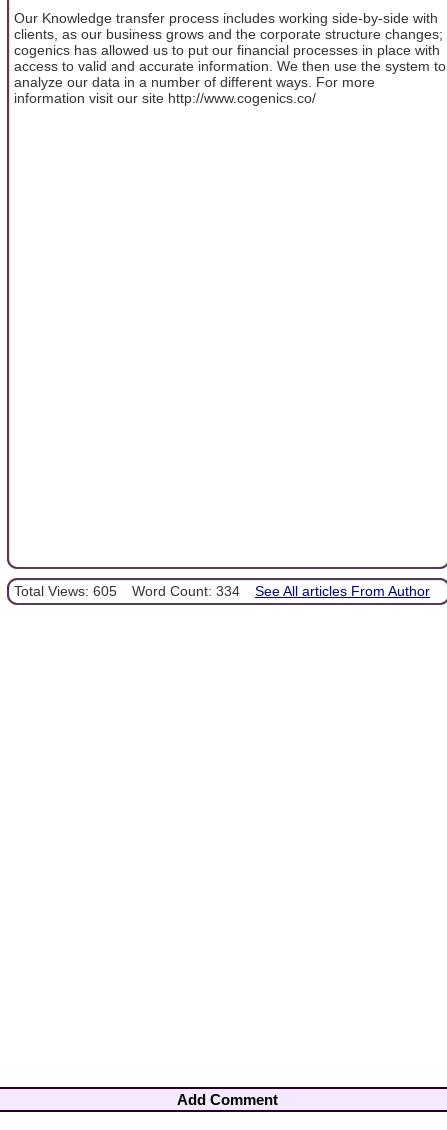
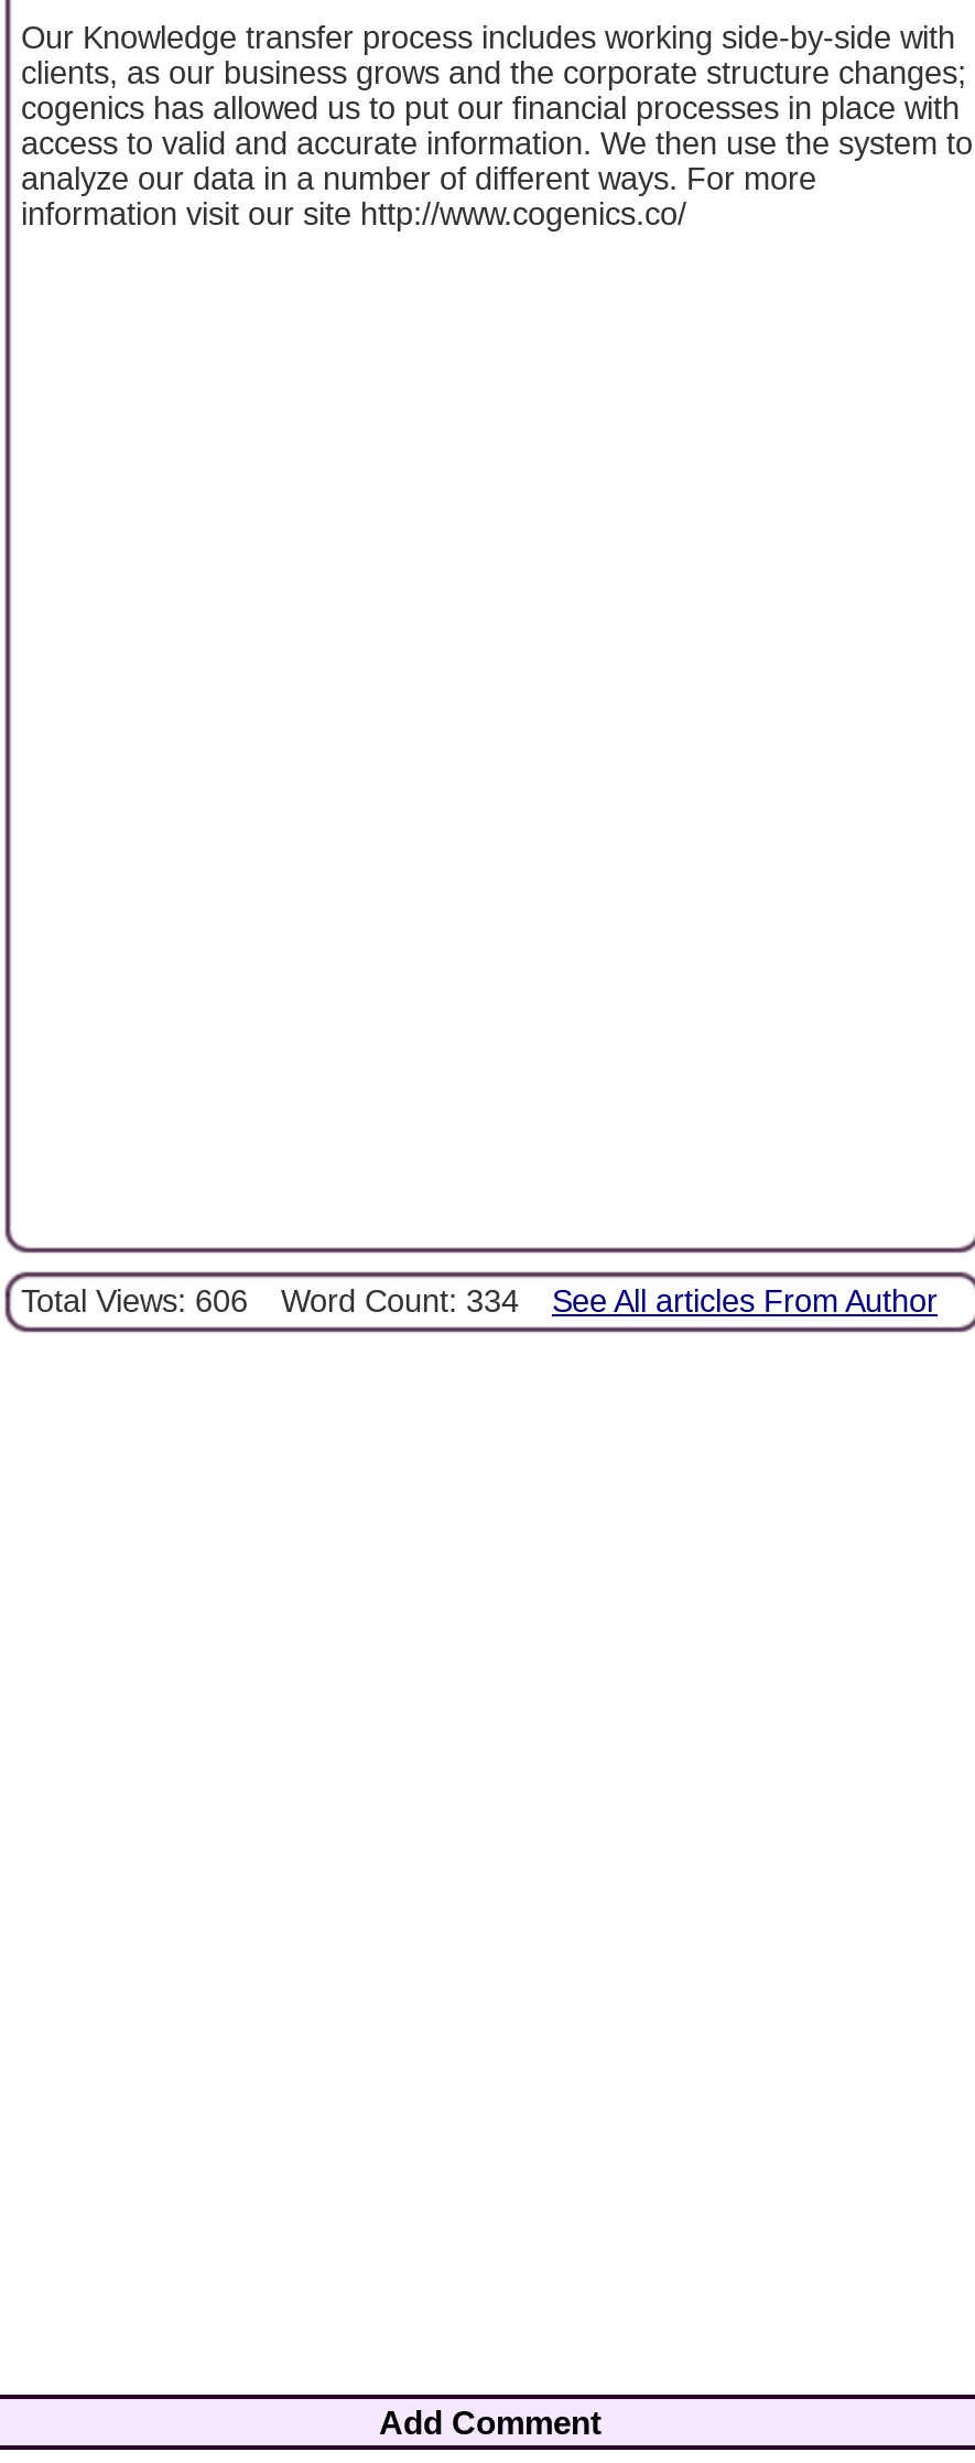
[14,583,430,599] Total Views: 605 Word Count: 334 See All articles From Author -> [21,1284,938,1319] Total Views: 606 Word Count: 334 See All articles From Author

